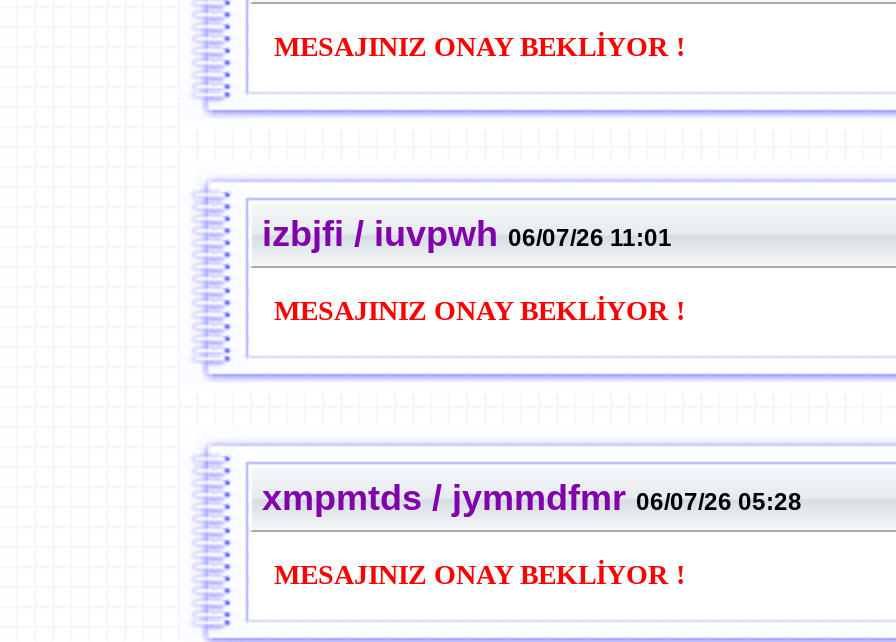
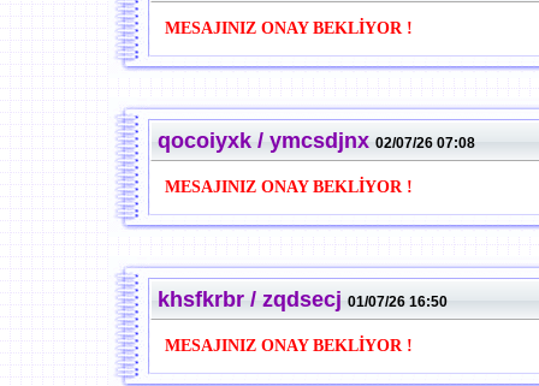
[262,214,672,254] izbjfi / iuvpwh 06/07/26 11:01 -> [158,129,475,153] qocoiyxk / ymcsdjnx 02/07/26 07:08
[262,478,802,518] xmpmtds / jymmdfmr 06/07/26 05:28 -> [158,287,448,311] khsfkrbr / zqdsecj 01/07/26 16:50

